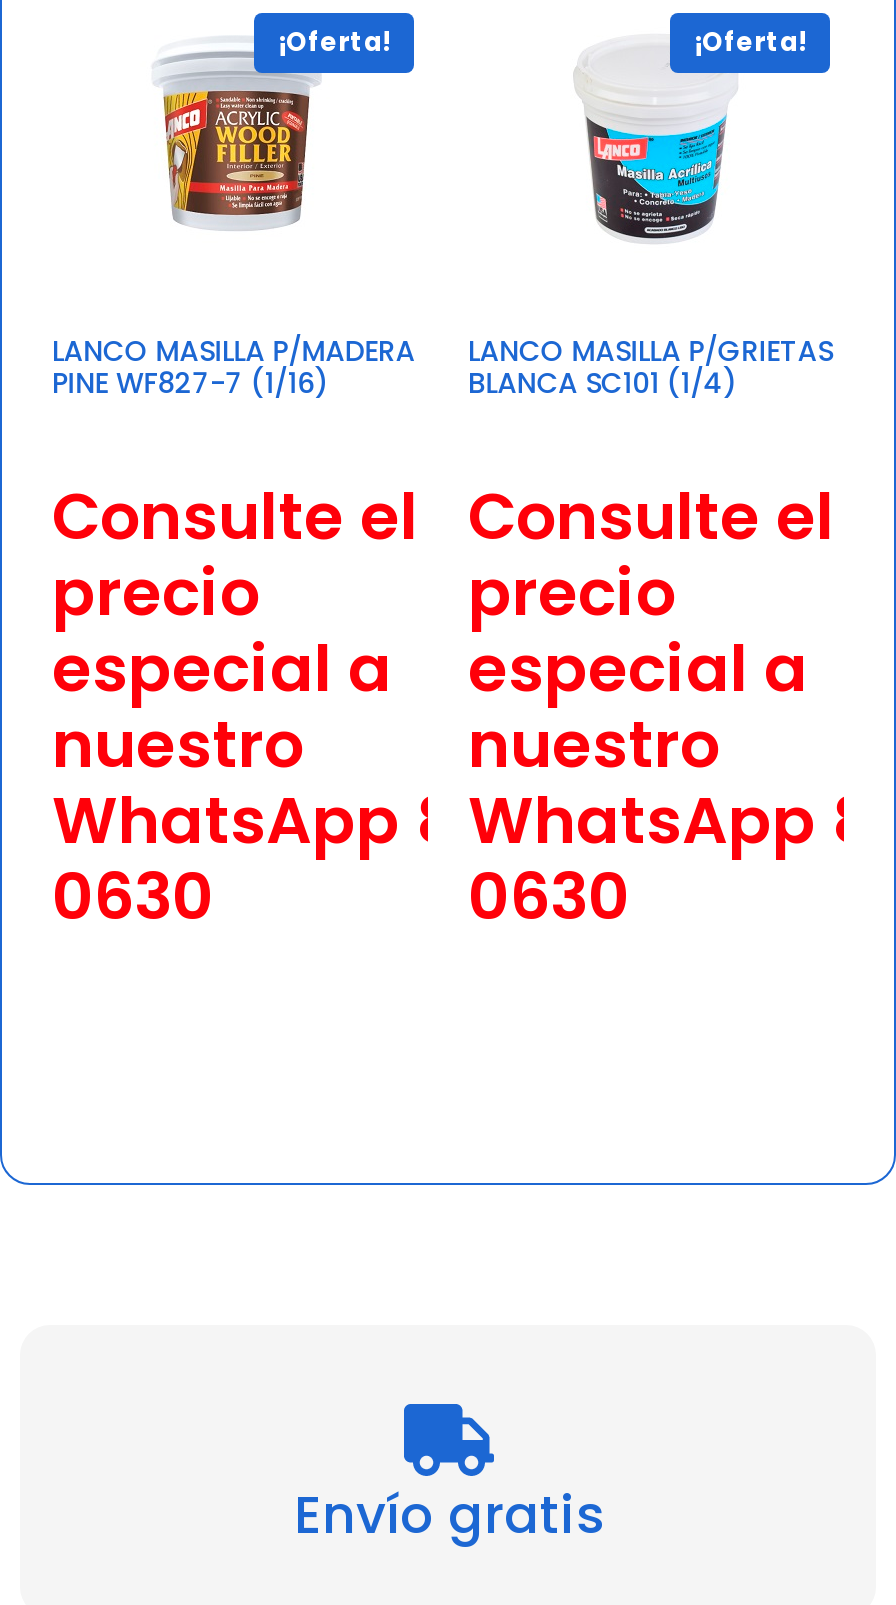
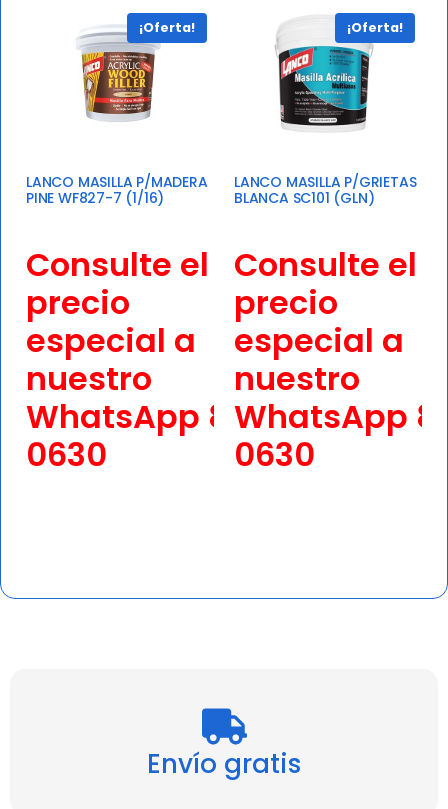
[552,59,744,243] [image] -> [275,28,373,129] [image]
[468,363,737,403] BLANCA SC101 (1/4) -> [234,188,374,208] BLANCA SC101 (GLN)

